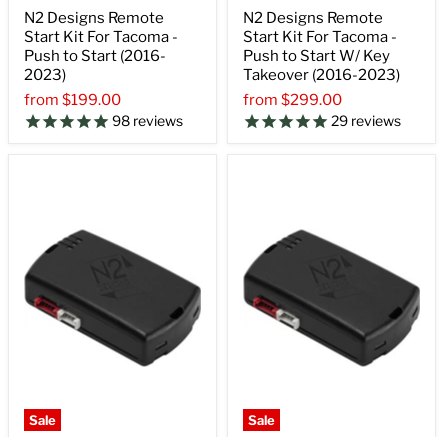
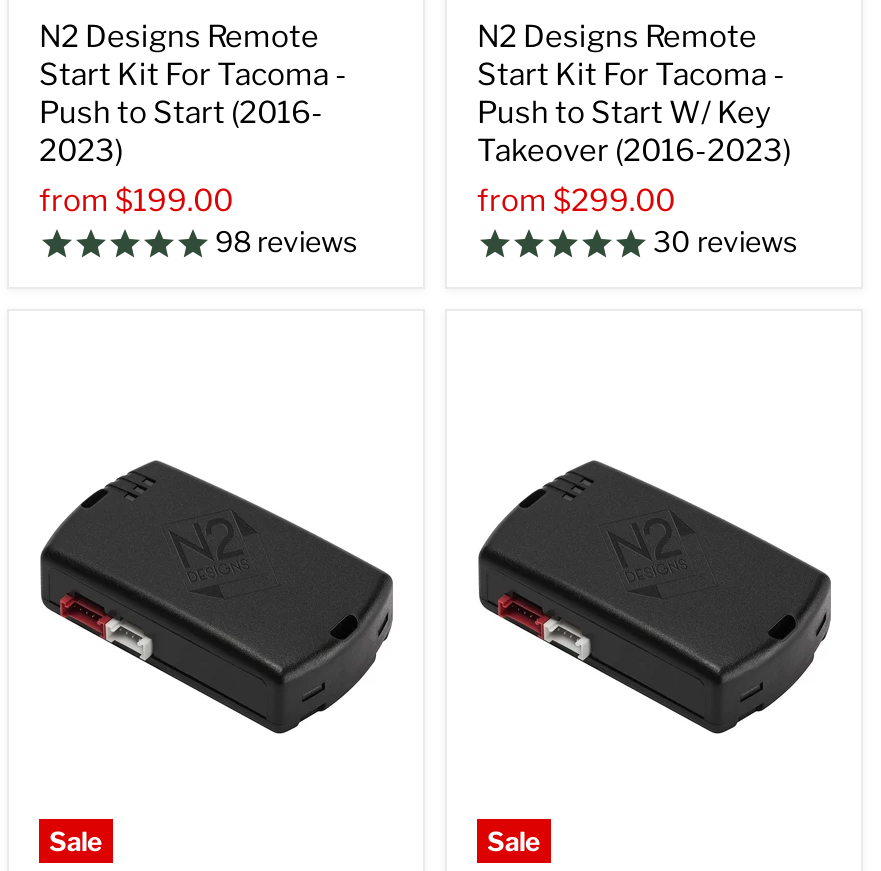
[331,111,401,128] 29 reviews -> [653,223,797,257] 30 reviews

